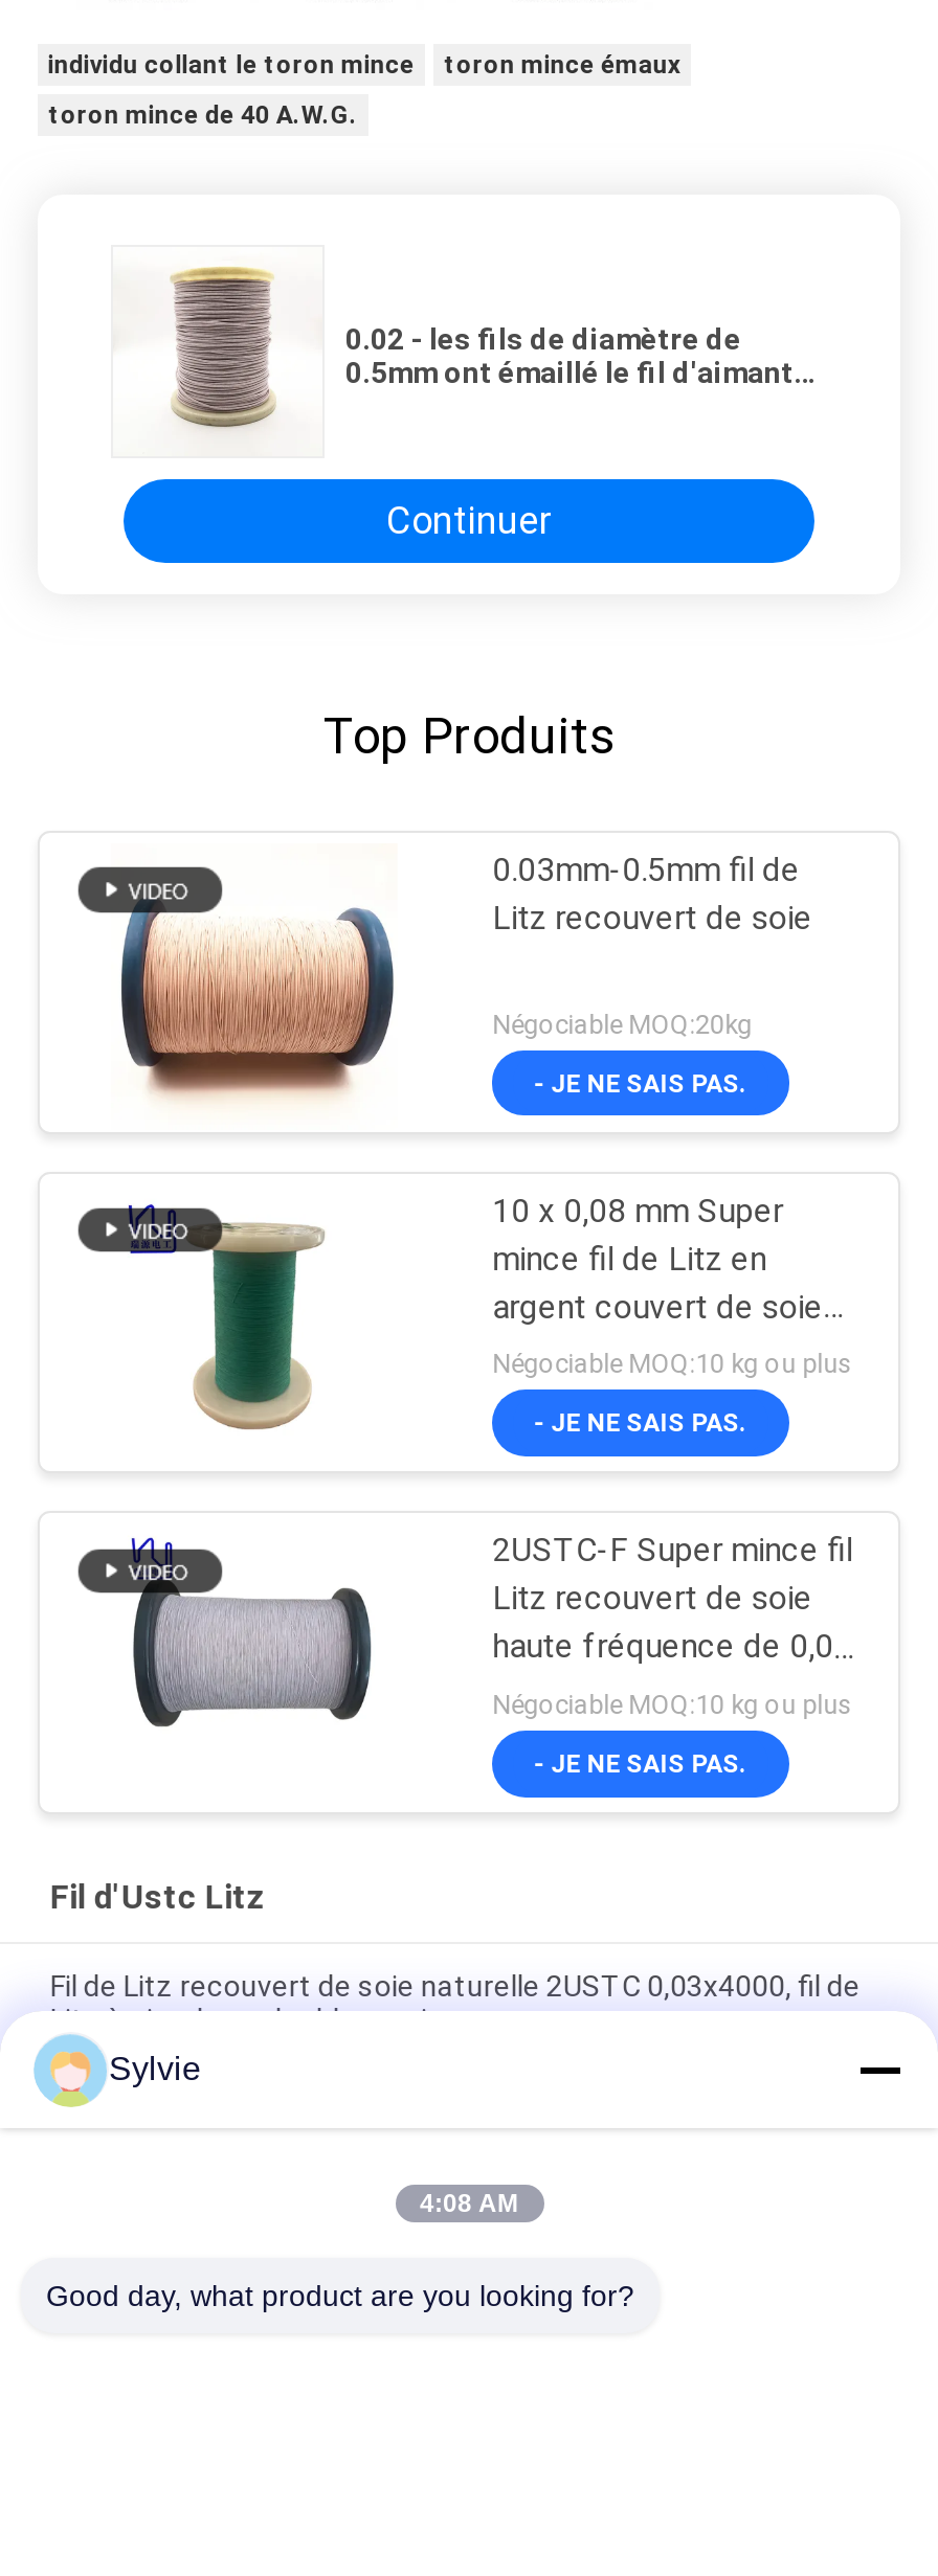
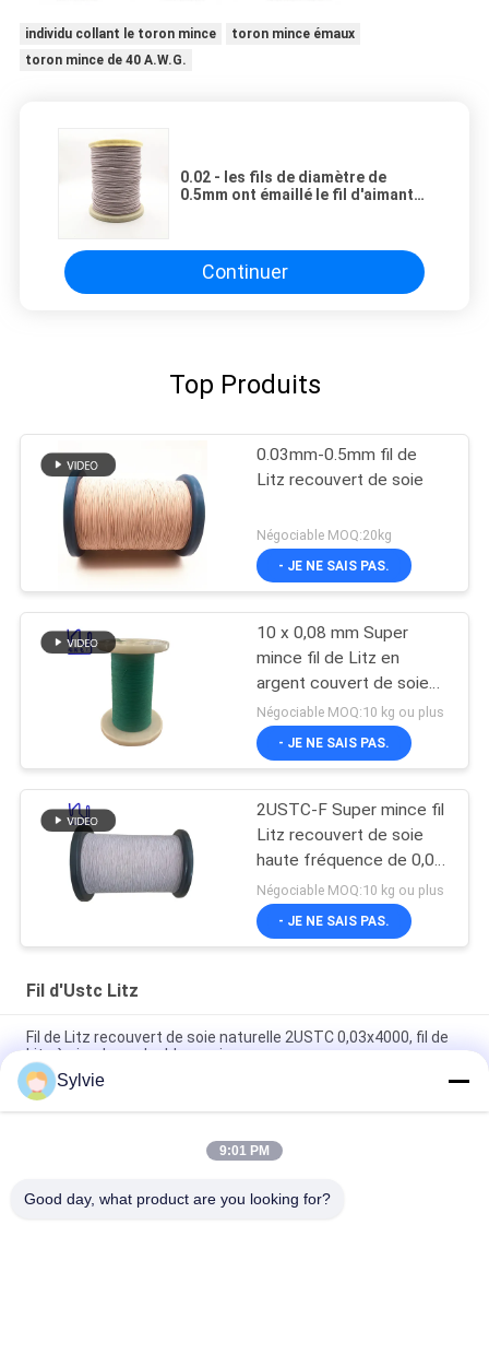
[420,2189,518,2218] 4:08 AM -> [219,1143,270,1158] 9:01 PM

